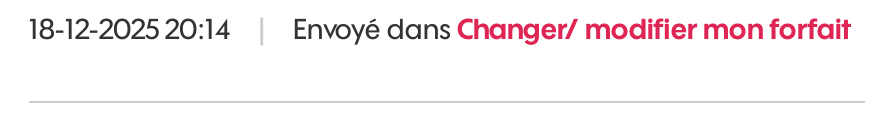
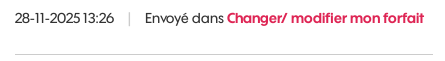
[29,11,231,47] 18-12-2025 20:14 -> [15,9,114,27] 28-11-2025 13:26

